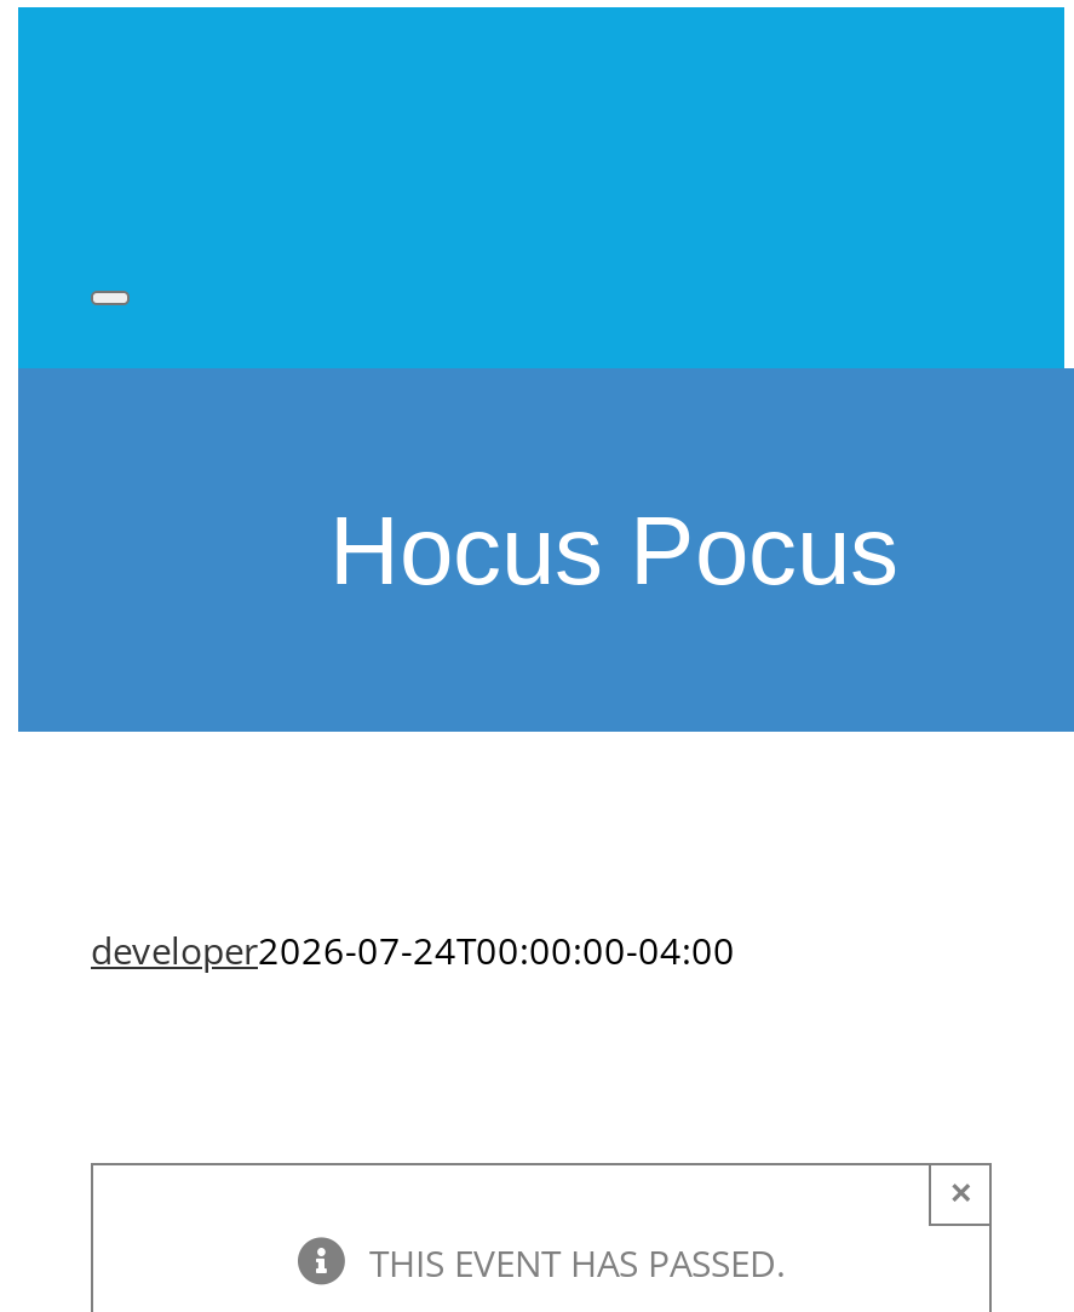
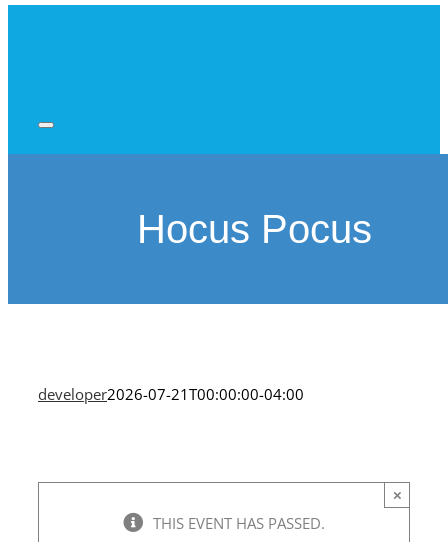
[91,926,735,974] developer2026-07-24T00:00:00-04:00 -> [38,384,304,404] developer2026-07-21T00:00:00-04:00

